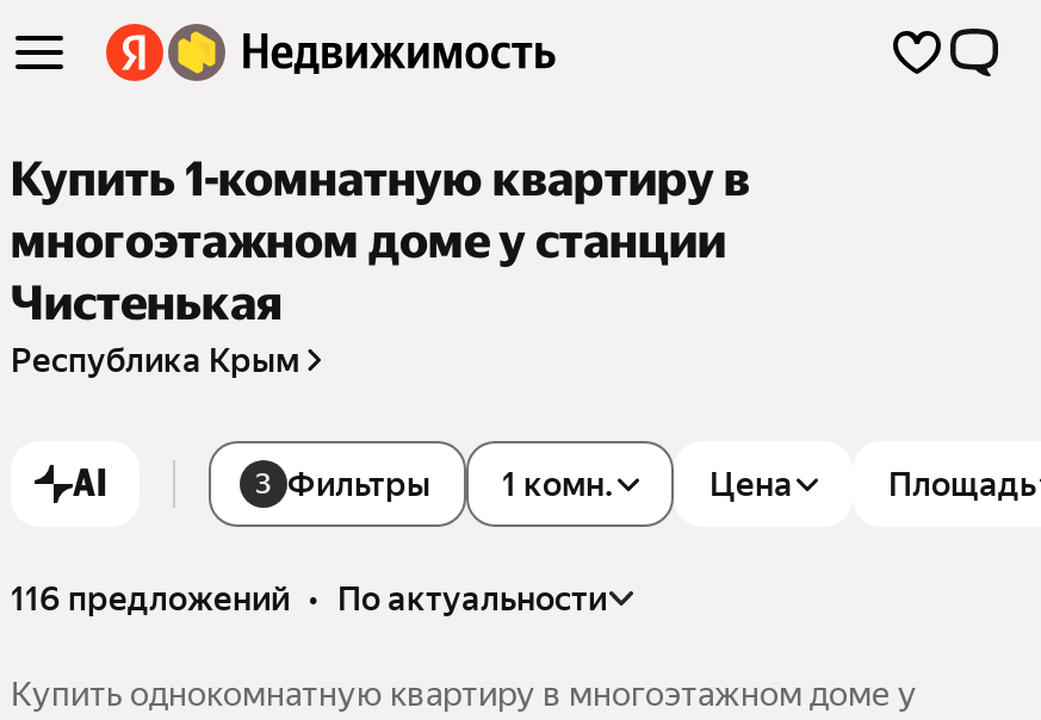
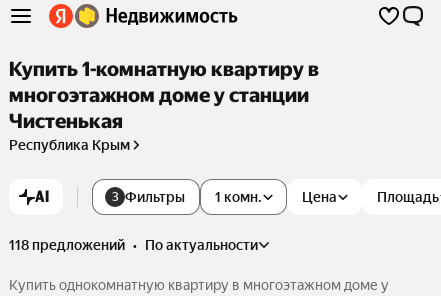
[11,580,607,618] 116 предложений • по актуальности -> [9,237,258,253] 118 предложений • по актуальности

